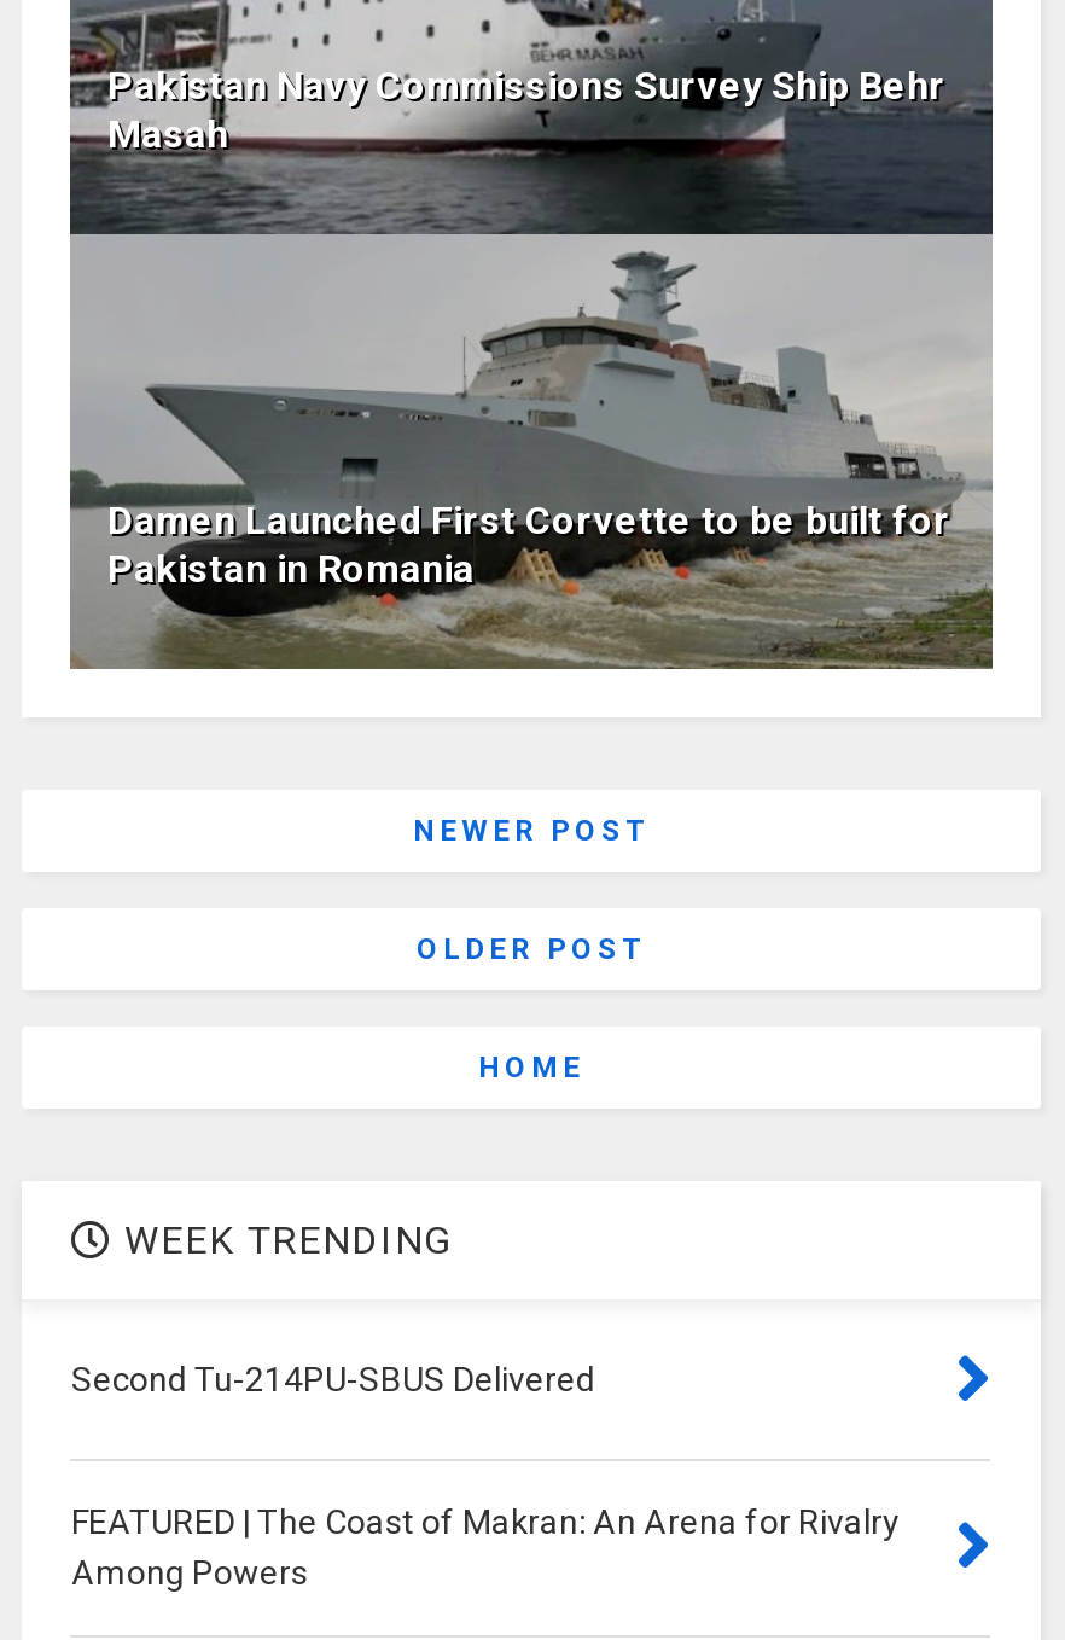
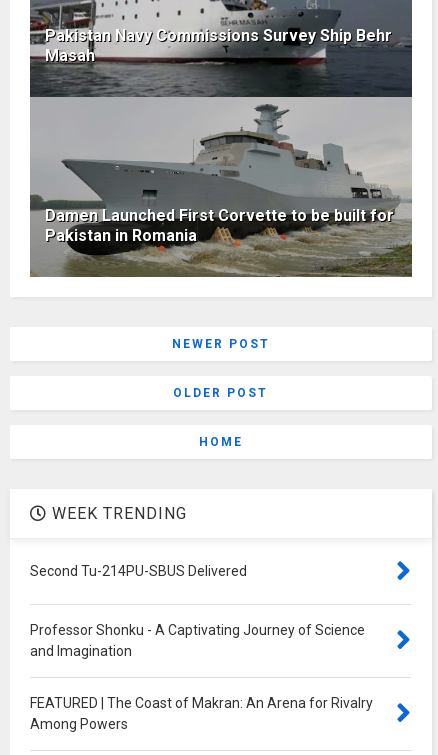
none -> [30,622,365,659] Professor Shonku - A Captivating Journey of Science | and Imagination

